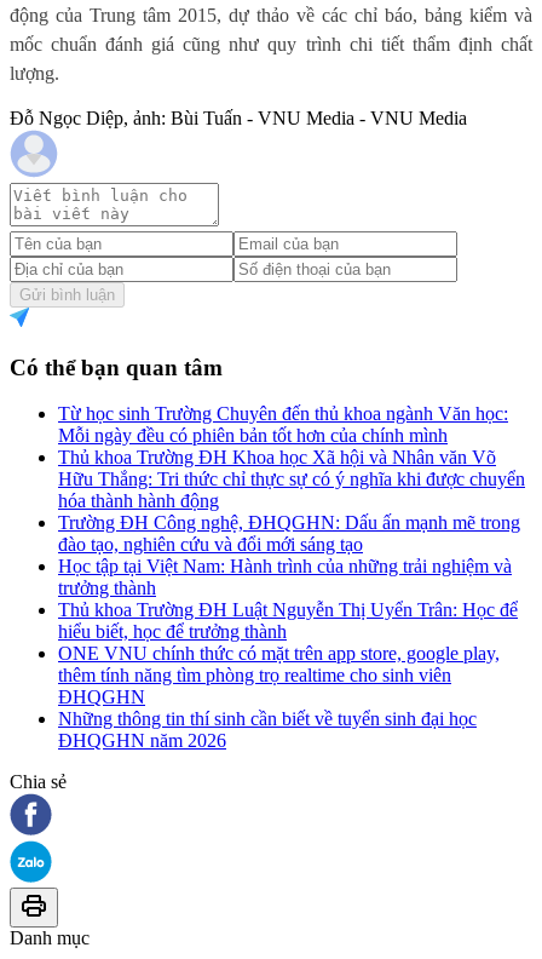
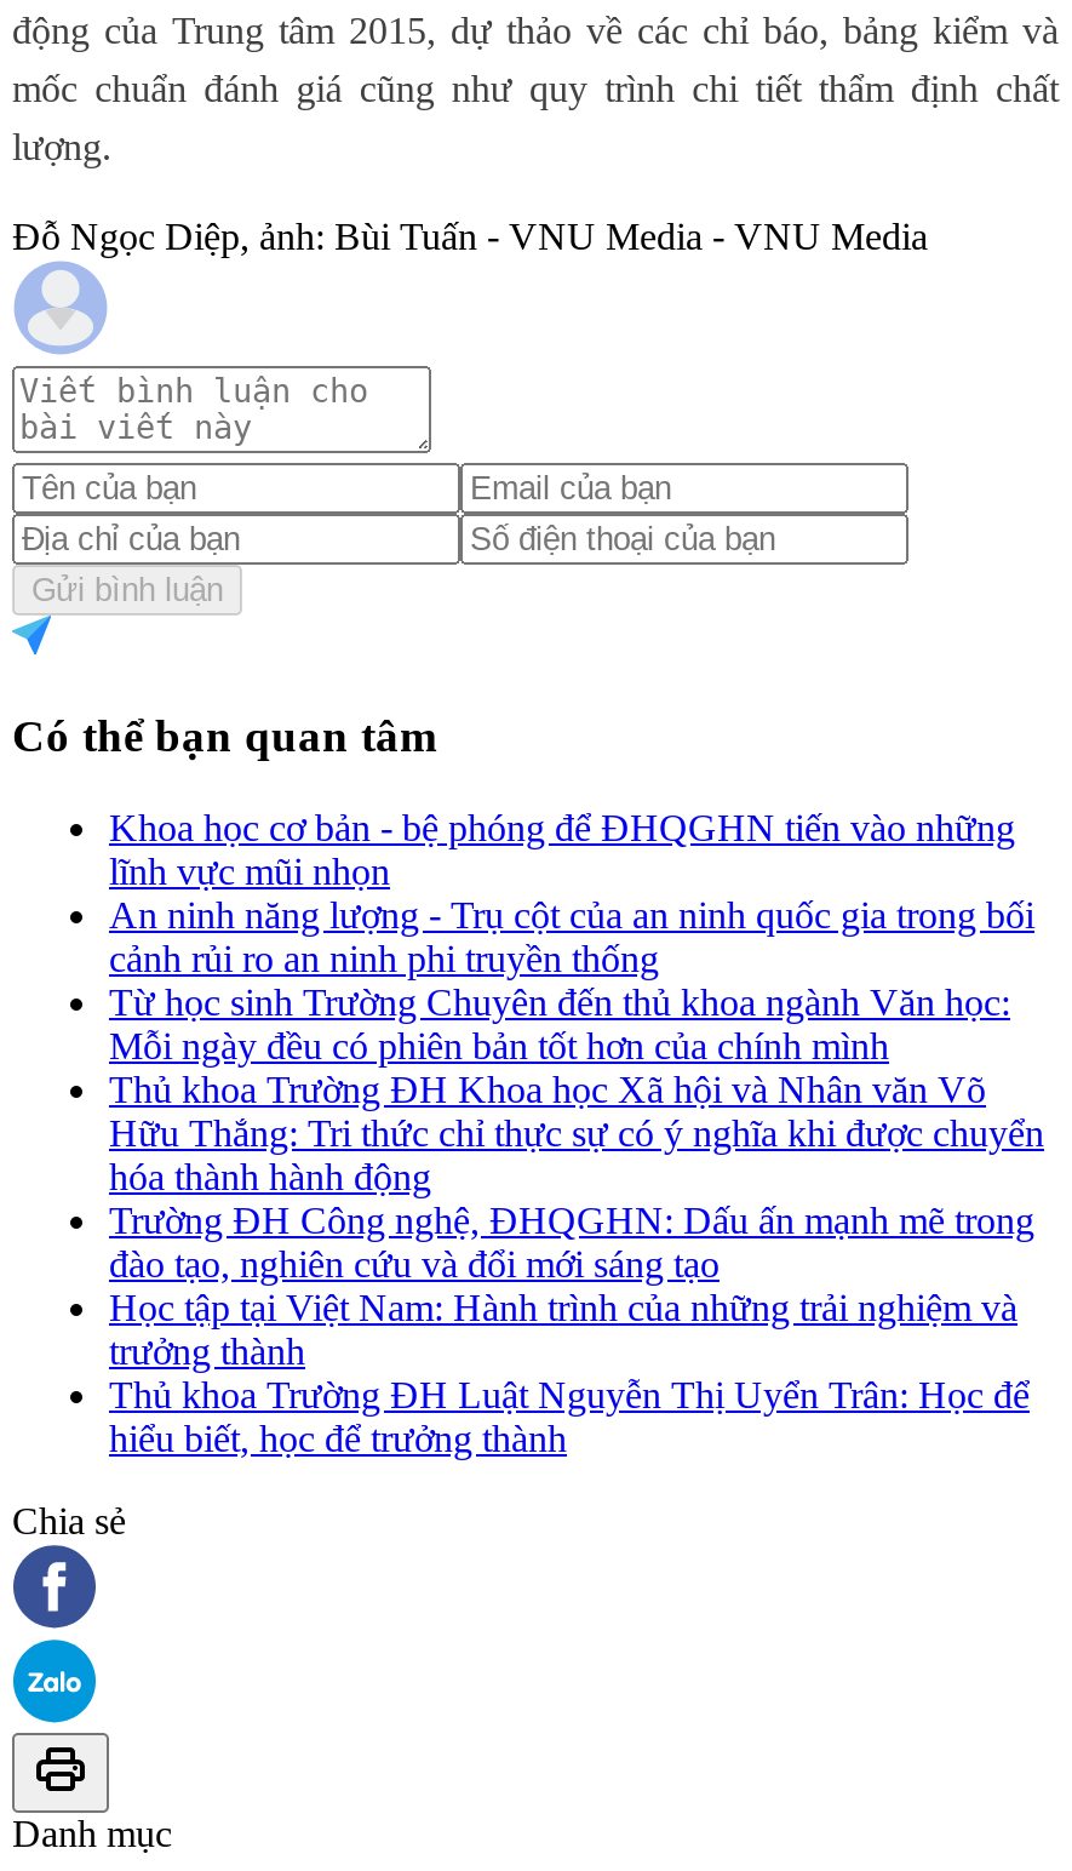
none -> [109,808,1034,980] Khoa học cơ bản - bệ phóng để ĐHQGHN tiến vào những | lĩnh vực mũi nhọn | An ninh năng lượng - Trụ cột của an ninh quốc gia trong bối | cảnh rủi ro an ninh phi truyền thống
moved [58,403,525,642] -> [109,982,1044,1459]: Từ học sinh Trường Chuyên đến thủ khoa ngành Văn học: | Mỗi ngày đều có phiên bản tốt hơn của chính mình | Thủ khoa Trường ĐH Khoa học Xã hội và Nhân văn Võ | ... | Thủ khoa Trường ĐH Luật Nguyễn Thị Uyển Trân: Học để | hiểu biết, học để trưởng thành
[58,643,500,751] ONE VNU chính thức có mặt trên app store, google play, | thêm tính năng tìm phòng trọ realtime cho sinh viên | ĐHQGHN | Những thông tin thí sinh cần biết về tuyển sinh đại học | ĐHQGHN năm 2026 -> none

